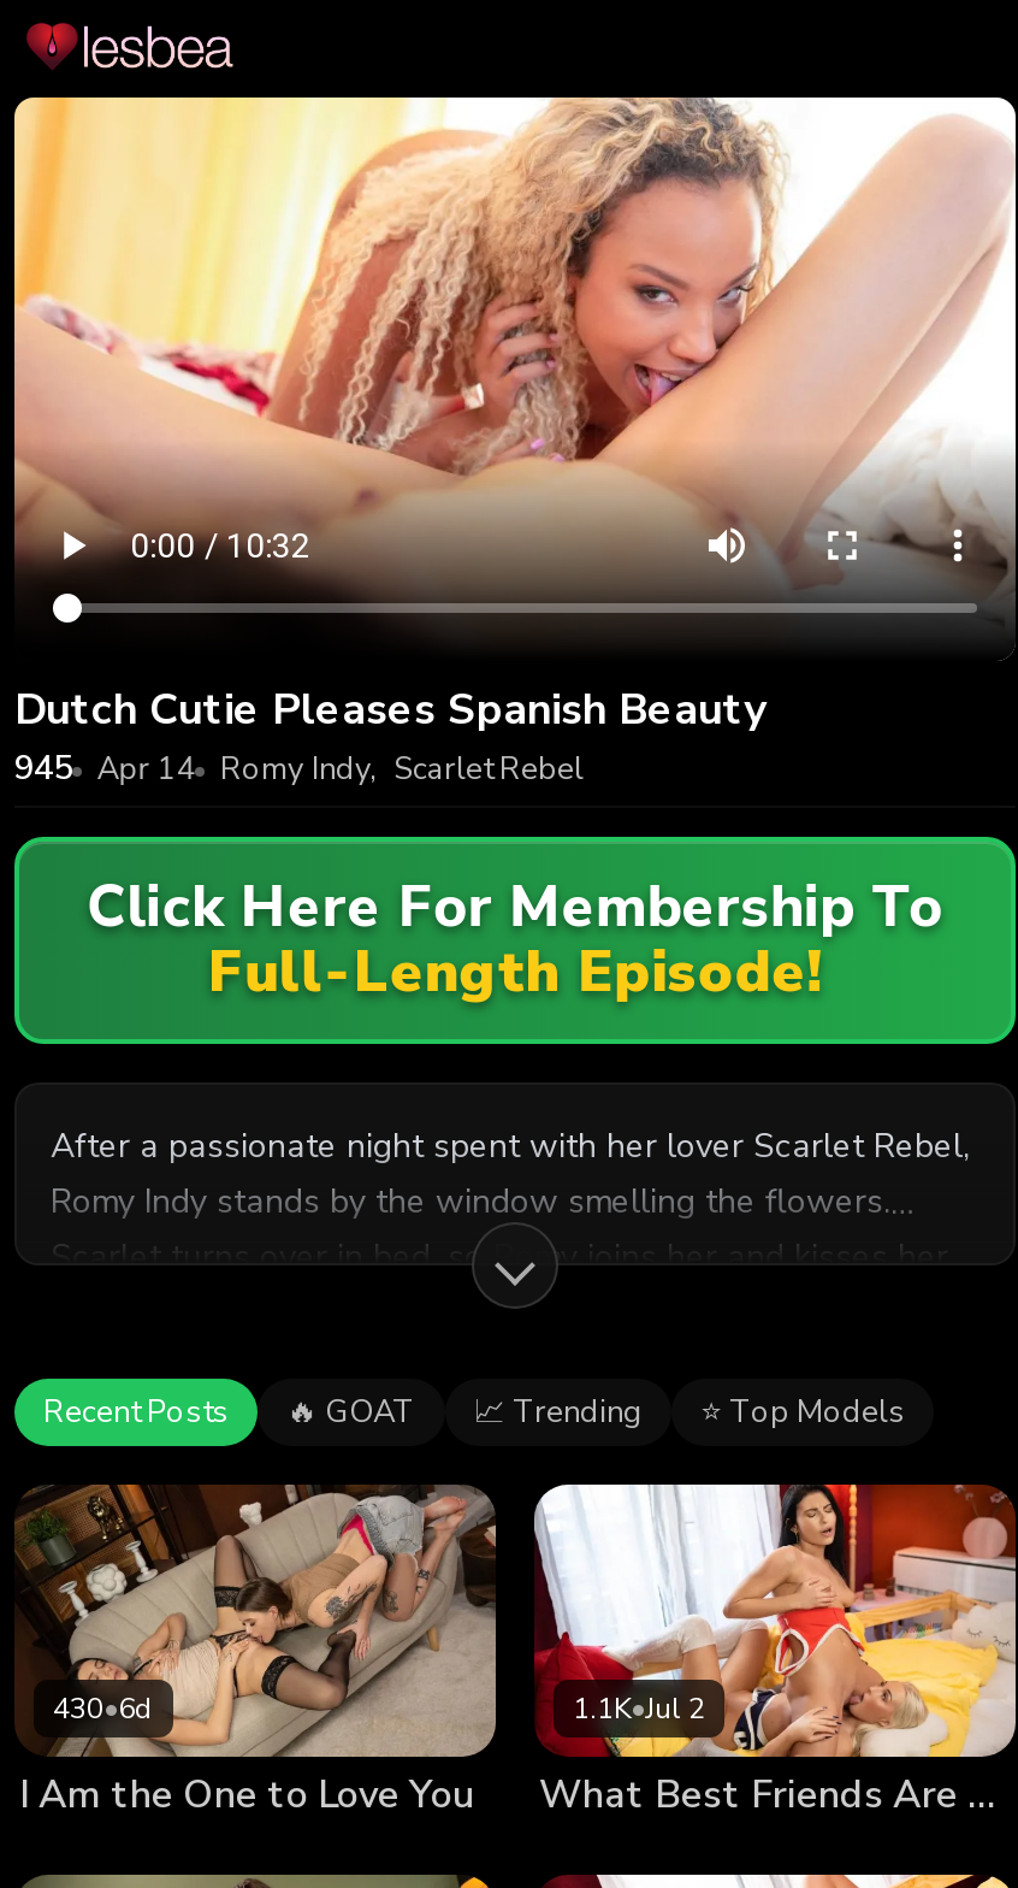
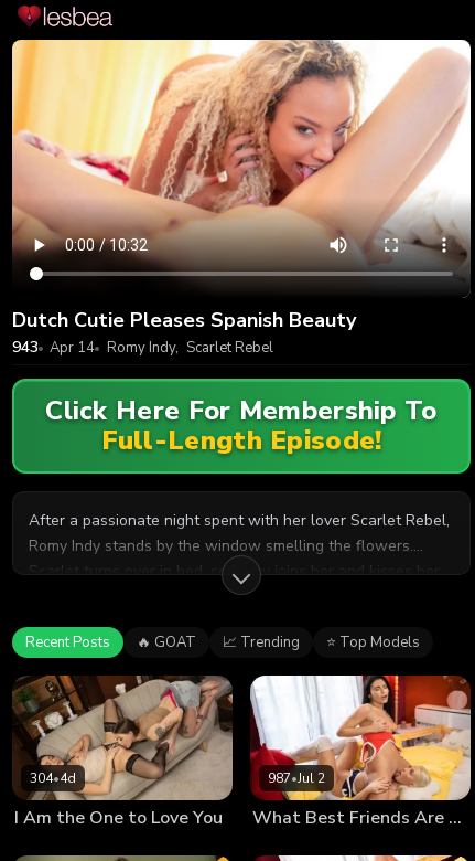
[14,746,584,792] 945 Apr 14 Romy Indy, Scarlet Rebel -> [12,337,273,358] 943 Apr 14 Romy Indy, Scarlet Rebel
[53,1689,154,1727] 430•6d -> [30,770,76,787] 304•4d
[573,1689,705,1727] 1.1K•Jul 2 -> [268,770,325,787] 987•Jul 2

